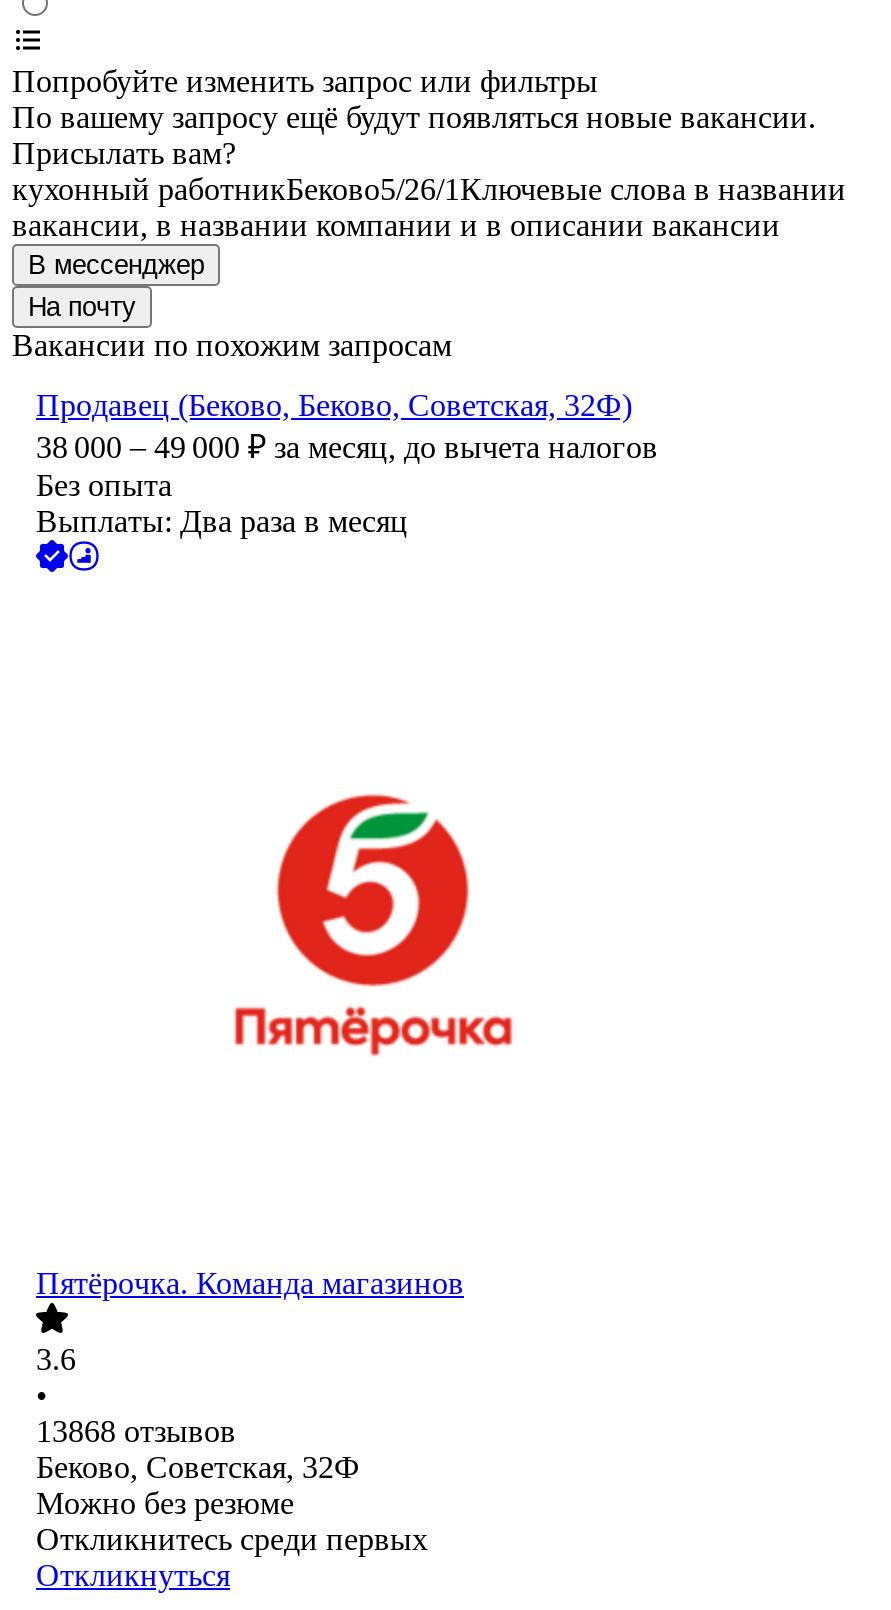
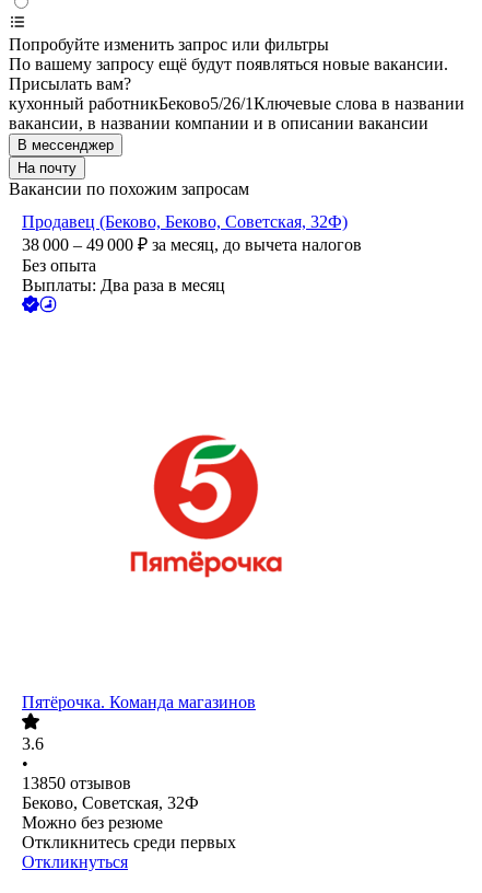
[36,1415,236,1449] 13868 отзывов -> [22,774,131,793] 13850 отзывов

